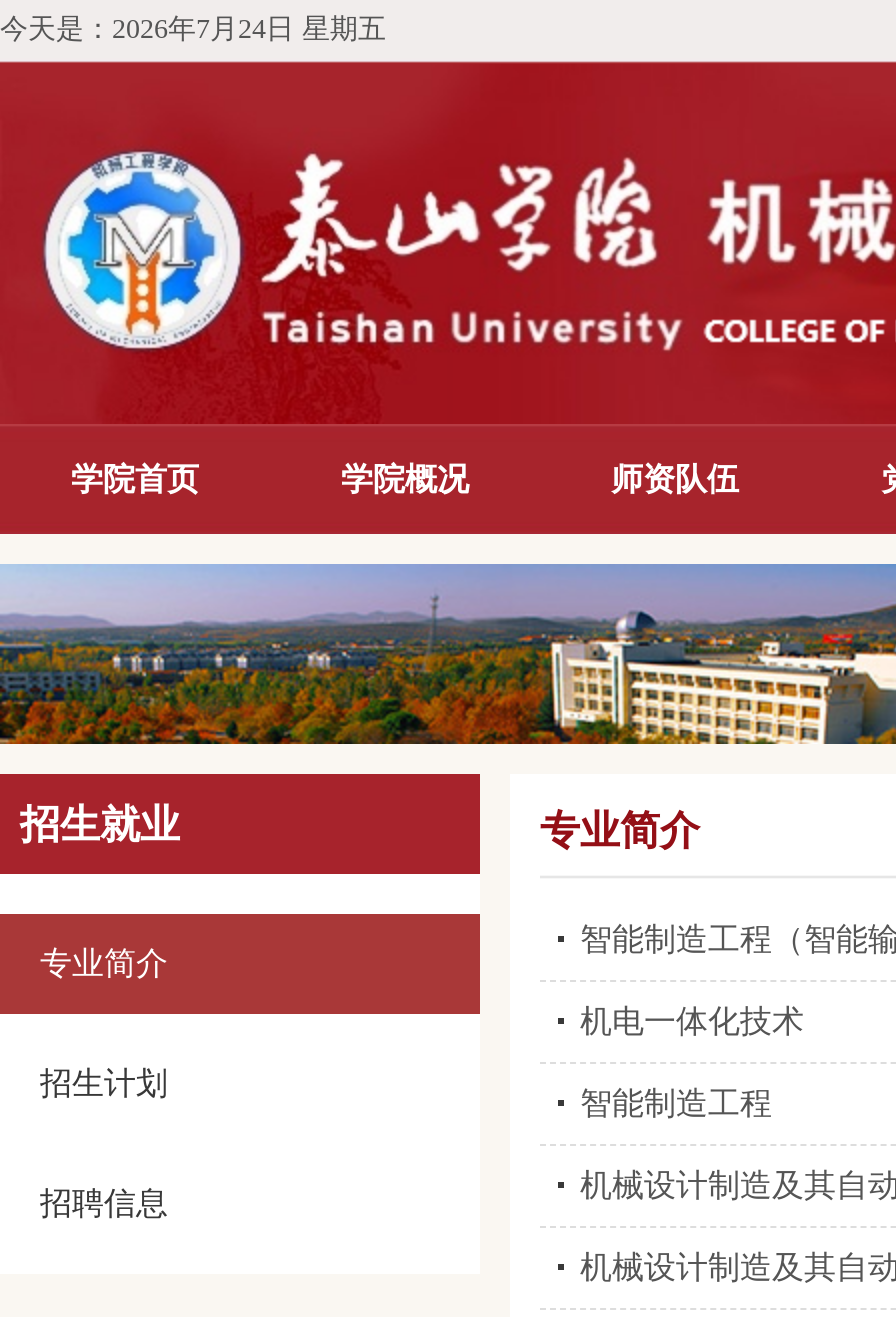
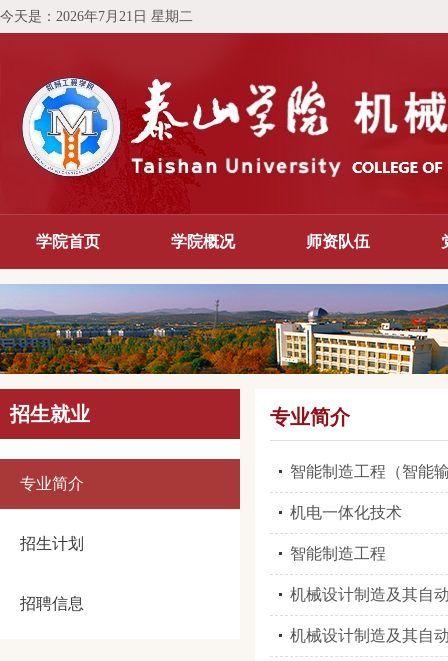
[0,14,386,44] 今天是：2026年7月24日 星期五 -> [0,9,193,24] 今天是：2026年7月21日 星期二

